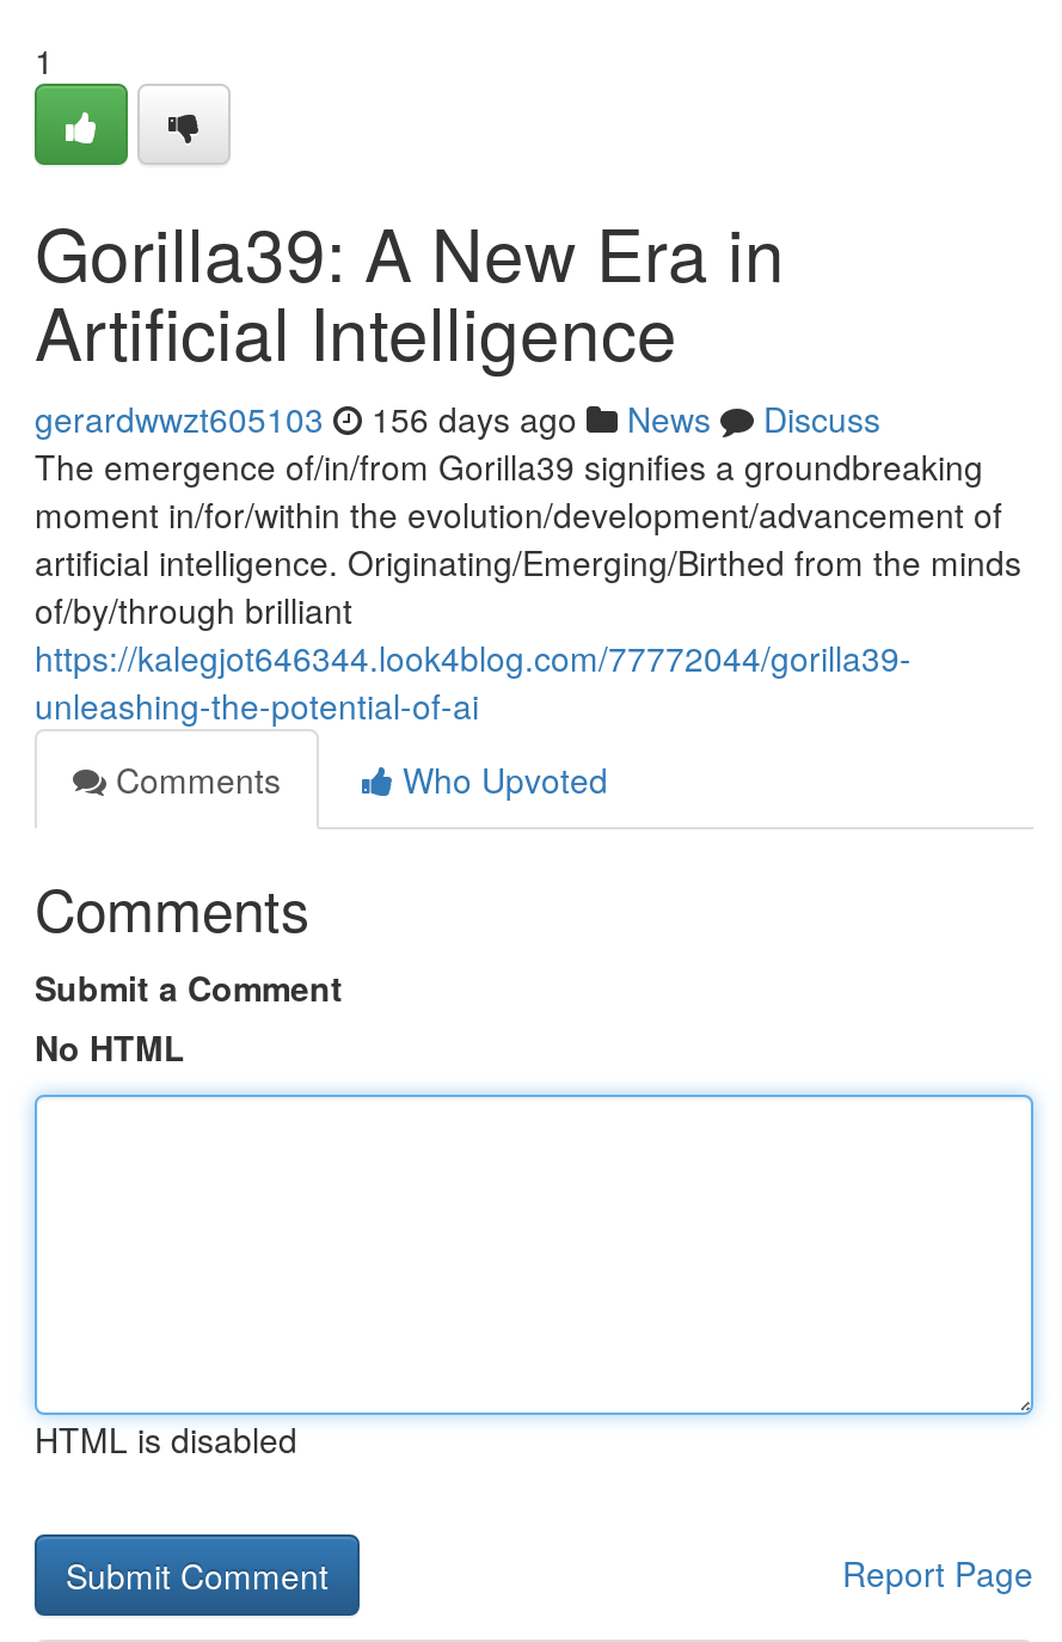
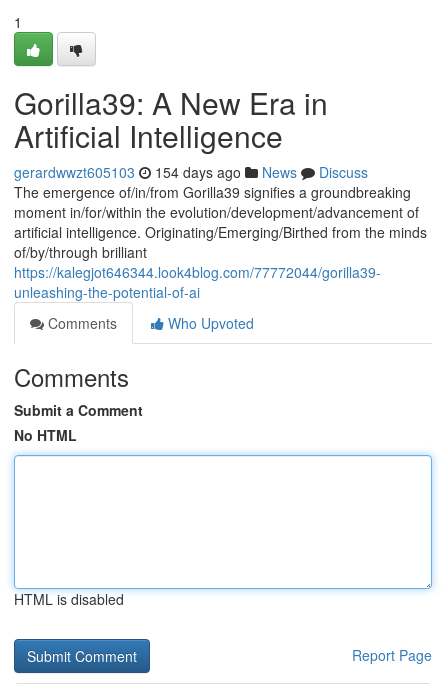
[35,394,880,442] gerardwwzt605103 156 days ago News Discuss -> [14,162,368,182] gerardwwzt605103 154 days ago News Discuss

